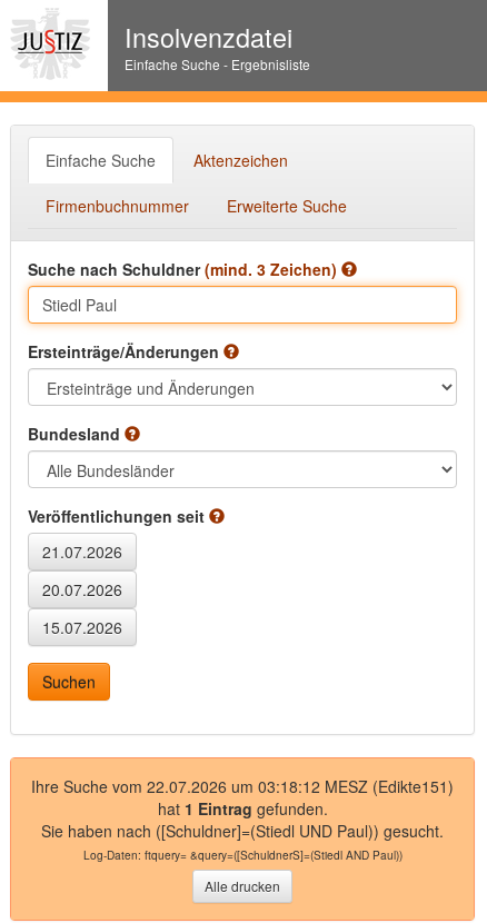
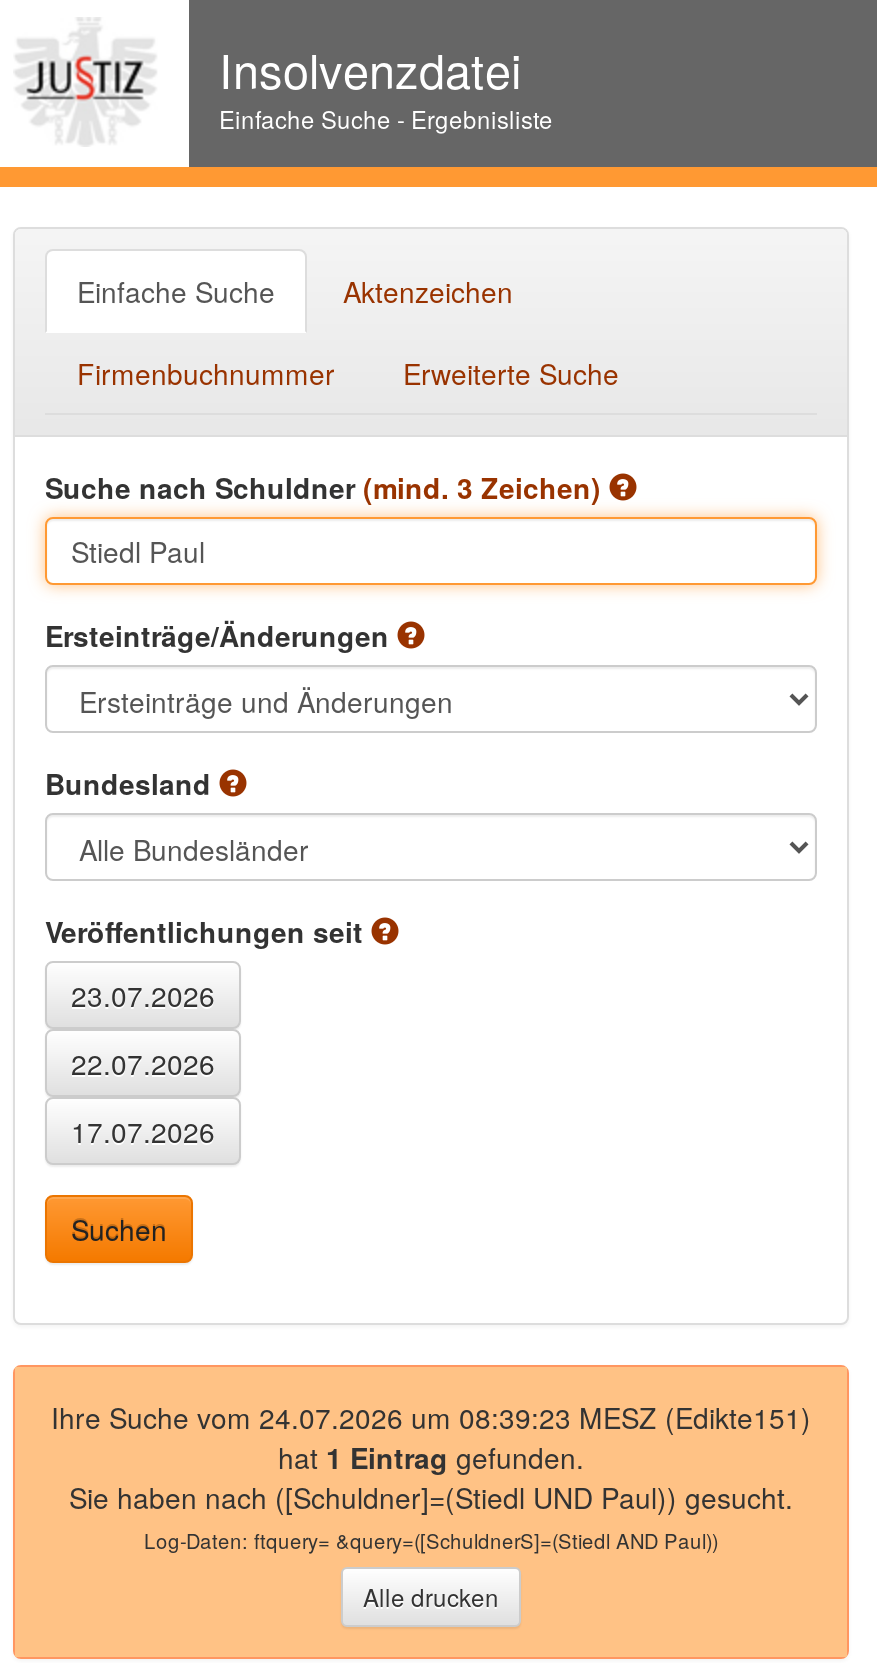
[31,775,454,797] Ihre Suche vom 22.07.2026 um 03:18:12 MESZ (Edikte151) -> [51,1397,811,1437] Ihre Suche vom 24.07.2026 um 08:39:23 MESZ (Edikte151)

